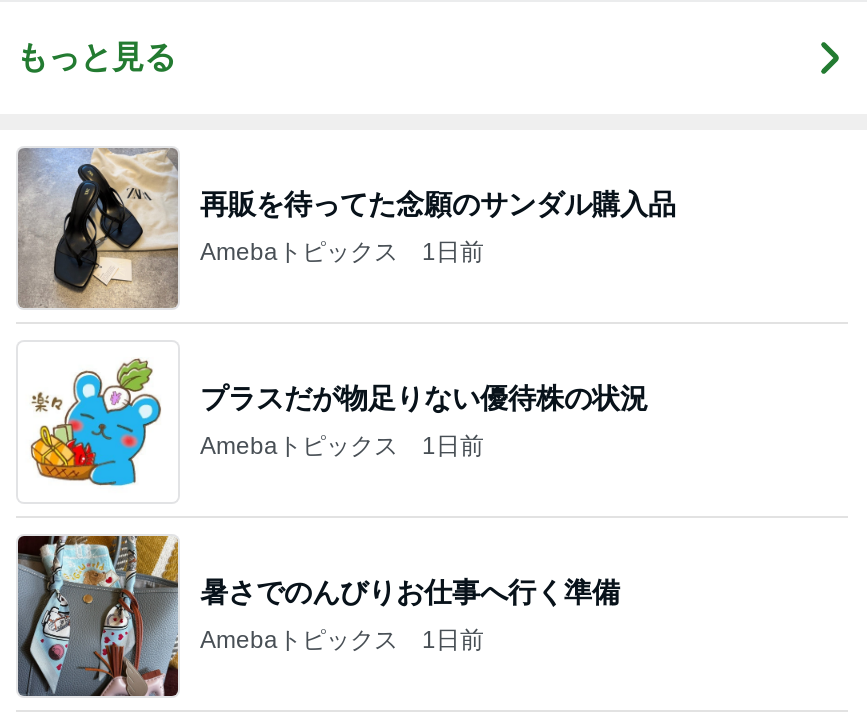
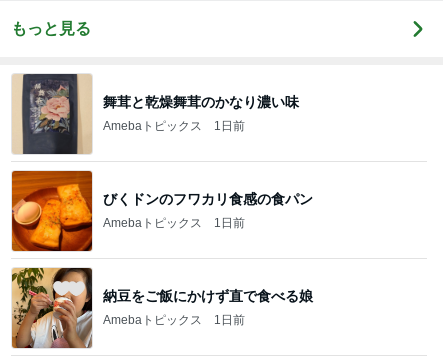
[18,146,676,310] [image] | 再販を待ってた念願のサンダル購入品 -> [13,73,299,155] [image] | 舞茸と乾燥舞茸のかなり濃い味
[18,342,648,502] [image] | プラスだが物足りない優待株の状況 -> [11,170,313,252] [image] | びくドンのフワカリ食感の食パン
[16,534,620,698] [image] | 暑さでのんびりお仕事へ行く準備 -> [11,267,313,349] [image] | 納豆をご飯にかけず直で食べる娘

